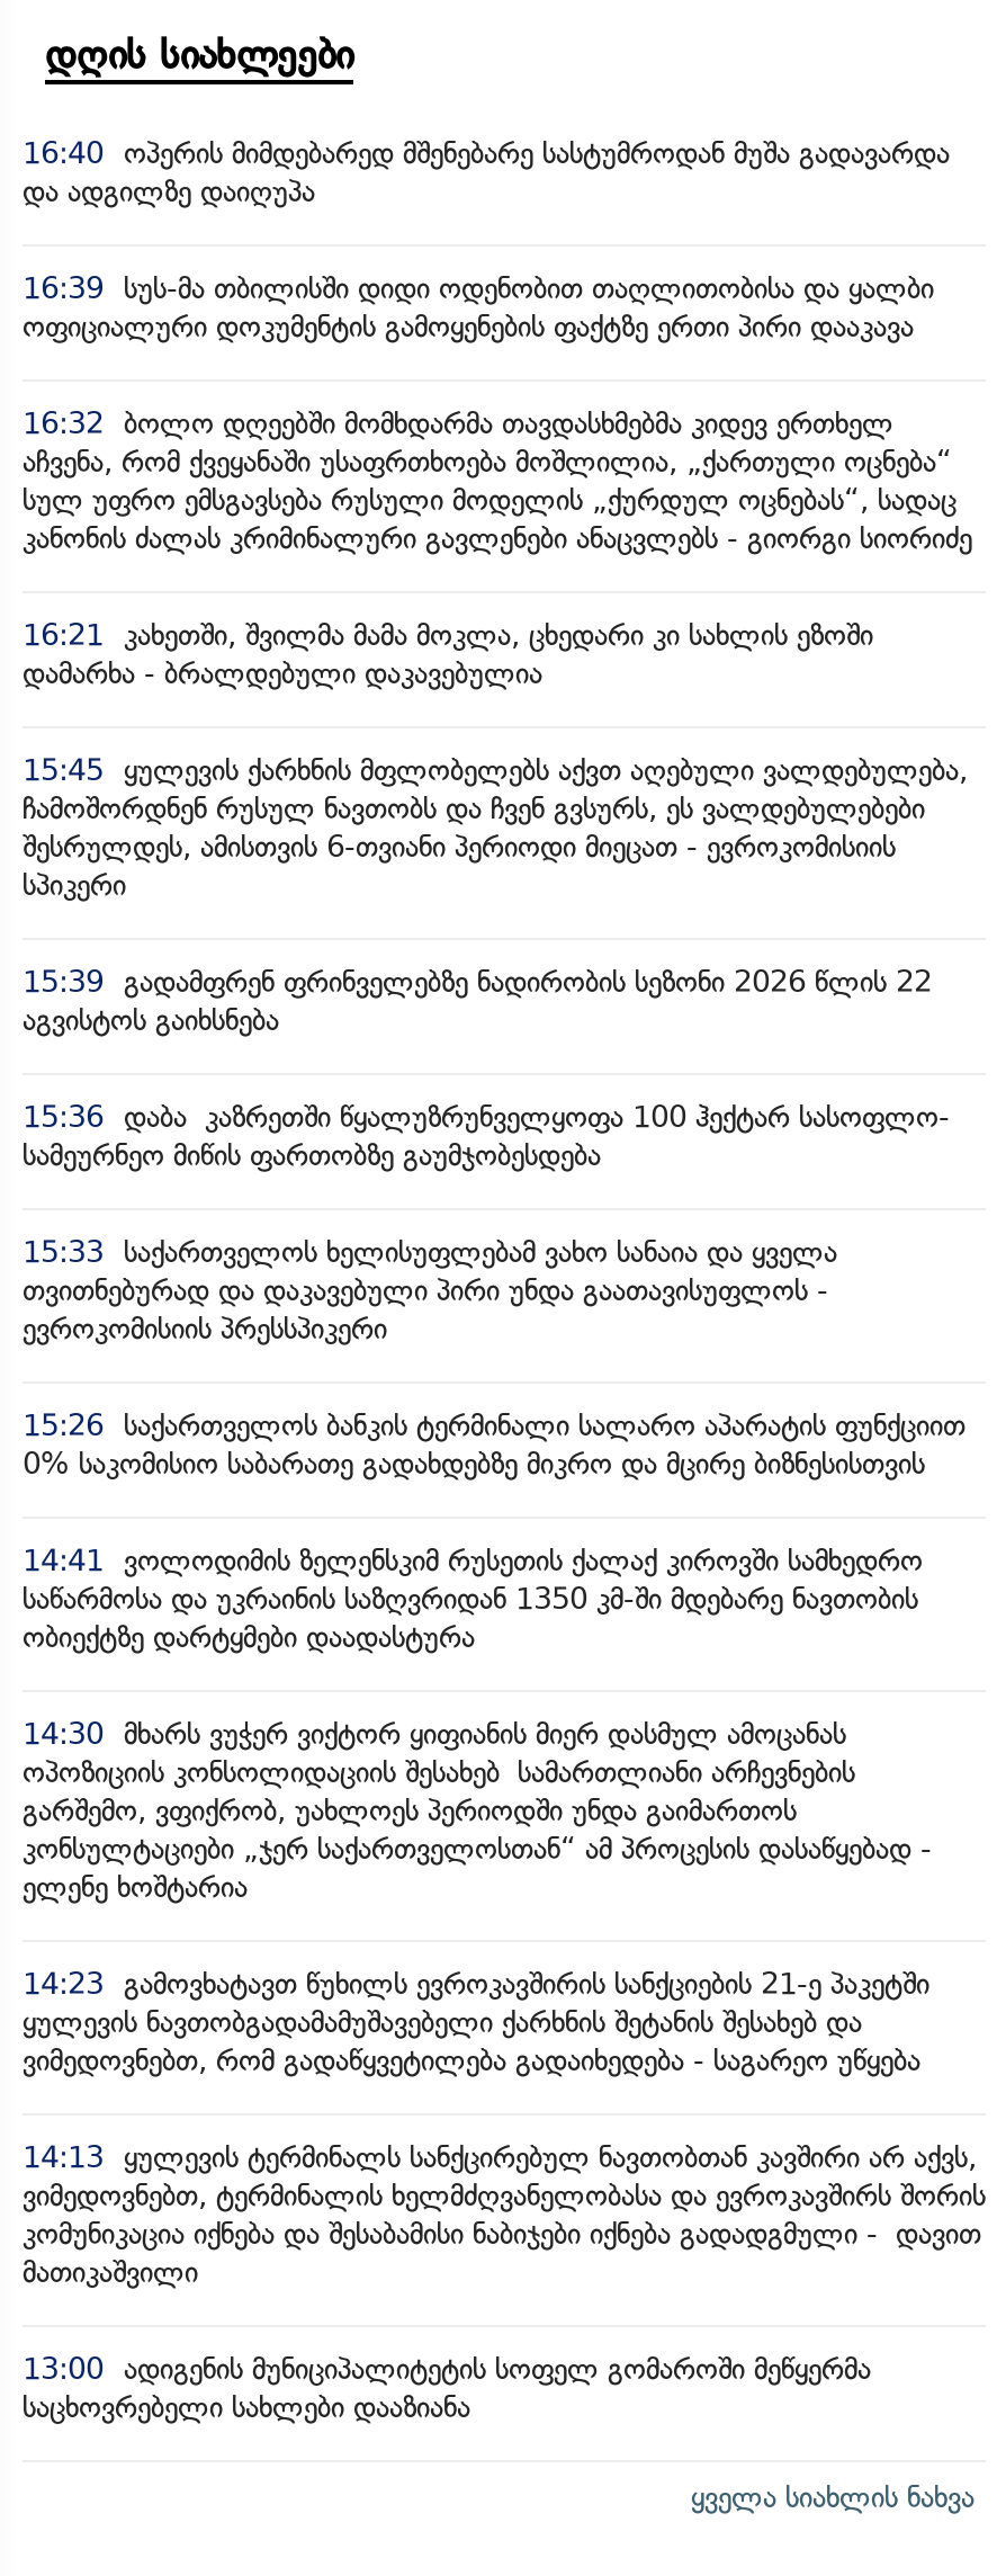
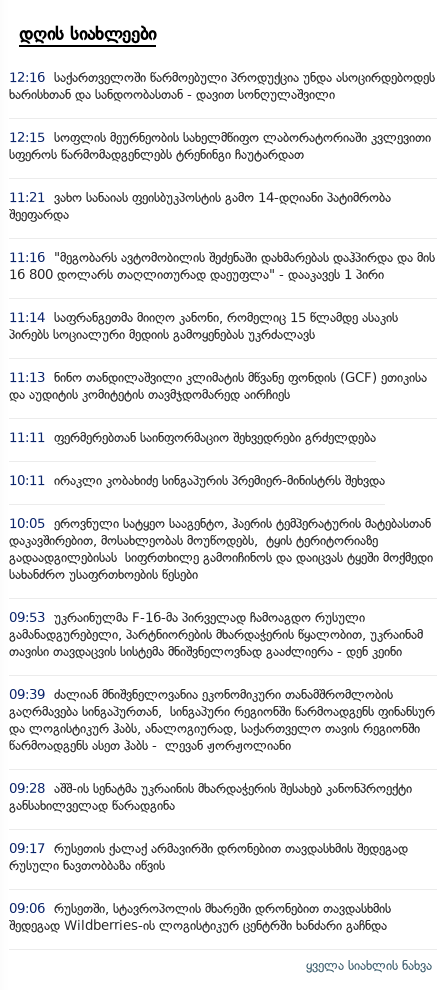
[23,136,950,208] 16:40 ოპერის მიმდებარედ მშენებარე სასტუმროდან მუშა გადავარდა | და ადგილზე დაიღუპა -> [9,70,435,102] 12:16 საქართველოში წარმოებული პროდუქცია უნდა ასოცირდებოდეს | ხარისხთან და სანდოობასთან - დავით სონღულაშვილი
[23,271,934,343] 16:39 სუს-მა თბილისში დიდი ოდენობით თაღლითობისა და ყალბი | ოფიციალური დოკუმენტის გამოყენების ფაქტზე ერთი პირი დააკავა -> [9,130,431,162] 12:15 სოფლის მეურნეობის სახელმწიფო ლაბორატორიაში კვლევითი | სფეროს წარმომადგენლებს ტრენინგი ჩაუტარდათ
[23,406,972,555] 16:32 ბოლო დღეებში მომხდარმა თავდასხმებმა კიდევ ერთხელ | აჩვენა, რომ ქვეყანაში უსაფრთხოება მოშლილია, „ქართული ოცნება“ | სულ უფრო ემსგავსება რუსული მოდელის „ქურდულ ოცნებას“, სადაც | კანონის ძალას კრიმინალური გავლენები ანაცვლებს - გიორგი სიორიძე -> [9,190,391,222] 11:21 ვახო სანაიას ფეისბუკპოსტის გამო 14-დღიანი პატიმრობა | შეეფარდა
[23,618,873,690] 16:21 კახეთში, შვილმა მამა მოკლა, ცხედარი კი სახლის ეზოში | დამარხა - ბრალდებული დაკავებულია -> [9,250,435,282] 11:16 "მეგობარს ავტომობილის შეძენაში დახმარებას დაჰპირდა და მის | 16 800 დოლარს თაღლითურად დაეუფლა" - დააკავეს 1 პირი
[23,753,968,902] 15:45 ყულევის ქარხნის მფლობელებს აქვთ აღებული ვალდებულება, | ჩამოშორდნენ რუსულ ნავთობს და ჩვენ გვსურს, ეს ვალდებულებები | შესრულდეს, ამისთვის 6-თვიანი პერიოდი მიეცათ - ევროკომისიის | სპიკერი -> [9,310,398,342] 11:14 საფრანგეთმა მიიღო კანონი, რომელიც 15 წლამდე ასაკის | პირებს სოციალური მედიის გამოყენებას უკრძალავს
[23,965,932,1037] 15:39 გადამფრენ ფრინველებზე ნადირობის სეზონი 2026 წლის 22 | აგვისტოს გაიხსნება -> [9,370,427,402] 11:13 ნინო თანდილაშვილი კლიმატის მწვანე ფონდის (GCF) ეთიკისა | და აუდიტის კომიტეტის თავმჯდომარედ აირჩიეს
[23,1100,950,1172] 15:36 დაბა კაზრეთში წყალუზრუნველყოფა 100 ჰექტარ სასოფლო- | სამეურნეო მიწის ფართობზე გაუმჯობესდება -> [9,430,376,445] 11:11 ფერმერებთან საინფორმაციო შეხვედრები გრძელდება
[23,1235,837,1345] 15:33 საქართველოს ხელისუფლებამ ვახო სანაია და ყველა | თვითნებურად და დაკავებული პირი უნდა გაათავისუფლოს - | ევროკომისიის პრესსპიკერი -> [9,473,385,488] 10:11 ირაკლი კობახიძე სინგაპურის პრემიერ-მინისტრს შეხვდა
[23,1408,965,1481] 15:26 საქართველოს ბანკის ტერმინალი სალარო აპარატის ფუნქციით | 0% საკომისიო საბარათე გადახდებზე მიკრო და მცირე ბიზნესისთვის -> [9,516,433,582] 10:05 ეროვნული სატყეო სააგენტო, ჰაერის ტემპერატურის მატებასთან | დაკავშირებით, მოსახლეობას მოუწოდებს, ტყის ტერიტორიაზე | გადაადგილებისას სიფრთხილე გამოიჩინოს და დაიცვას ტყეში მოქმედი | სახანძრო უსაფრთხოების წესები
[23,1544,923,1654] 14:41 ვოლოდიმის ზელენსკიმ რუსეთის ქალაქ კიროვში სამხედრო | საწარმოსა და უკრაინის საზღვრიდან 1350 კმ-ში მდებარე ნავთობის | ობიექტზე დარტყმები დაადასტურა -> [9,610,423,659] 09:53 უკრაინულმა F-16-მა პირველად ჩამოაგდო რუსული | გამანადგურებელი, პარტნიორების მხარდაჭერის წყალობით, უკრაინამ | თავისი თავდაცვის სისტემა მნიშვნელოვნად გააძლიერა - დენ კეინი
[23,1717,932,1904] 14:30 მხარს ვუჭერ ვიქტორ ყიფიანის მიერ დასმულ ამოცანას | ოპოზიციის კონსოლიდაციის შესახებ სამართლიანი არჩევნების | გარშემო, ვფიქრობ, უახლოეს პერიოდში უნდა გაიმართოს | კონსულტაციები „ჯერ საქართველოსთან“ ამ პროცესის დასაწყებად - | ელენე ხოშტარია -> [9,687,435,753] 09:39 ძალიან მნიშვნელოვანია ეკონომიკური თანამშრომლობის | გაღრმავება სინგაპურთან, სინგაპური რეგიონში წარმოადგენს ფინანსურ | და ლოგისტიკურ ჰაბს, ანალოგიურად, საქართველო თავის რეგიონში | წარმოადგენს ასეთ ჰაბს - ლევან ჟორჟოლიანი
[23,1967,929,2077] 14:23 გამოვხატავთ წუხილს ევროკავშირის სანქციების 21-ე პაკეტში | ყულევის ნავთობგადამამუშავებელი ქარხნის შეტანის შესახებ და | ვიმედოვნებთ, რომ გადაწყვეტილება გადაიხედება - საგარეო უწყება -> [9,781,412,813] 09:28 აშშ-ის სენატმა უკრაინის მხარდაჭერის შესახებ კანონპროექტი | განსახილველად წარადგინა
[23,2140,986,2289] 14:13 ყულევის ტერმინალს სანქცირებულ ნავთობთან კავშირი არ აქვს, | ვიმედოვნებთ, ტერმინალის ხელმძღვანელობასა და ევროკავშირს შორის | კომუნიკაცია იქნება და შესაბამისი ნაბიჯები იქნება გადადგმული - დავით | მათიკაშვილი -> [9,841,408,873] 09:17 რუსეთის ქალაქ არმავირში დრონებით თავდასხმის შედეგად | რუსული ნავთობბაზა იწვის
[23,2352,871,2424] 13:00 ადიგენის მუნიციპალიტეტის სოფელ გომაროში მეწყერმა | საცხოვრებელი სახლები დააზიანა -> [9,901,391,933] 09:06 რუსეთში, სტავროპოლის მხარეში დრონებით თავდასხმის | შედეგად Wildberries-ის ლოგისტიკურ ცენტრში ხანძარი გაჩნდა

